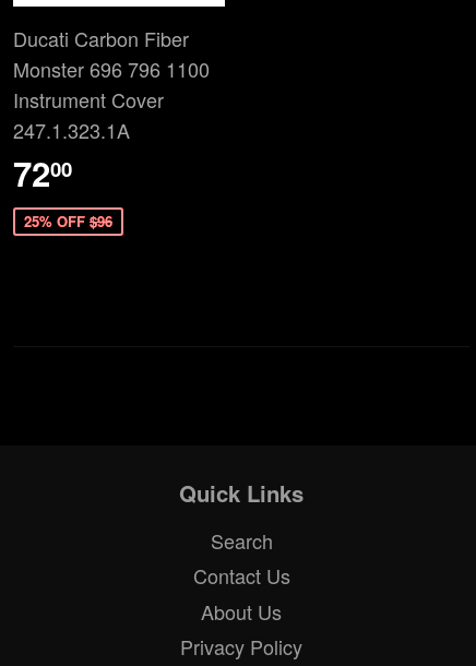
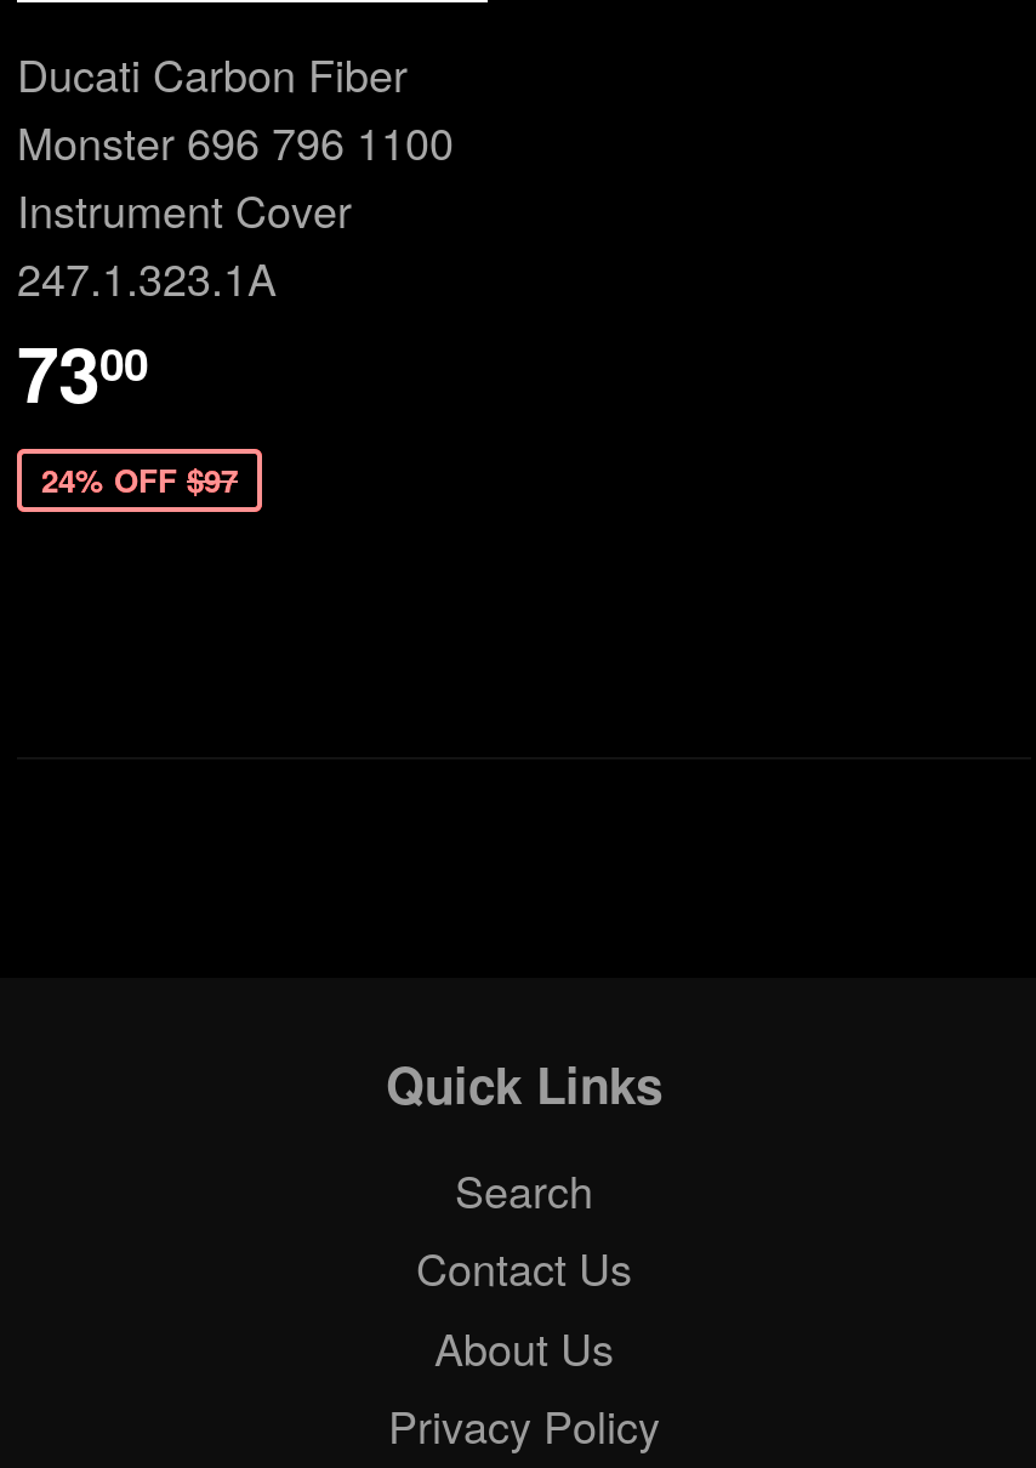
[13,148,72,198] 7200 -> [17,318,148,427] 7300
[24,211,112,231] 25% OFF $96 -> [41,456,238,502] 24% OFF $97

